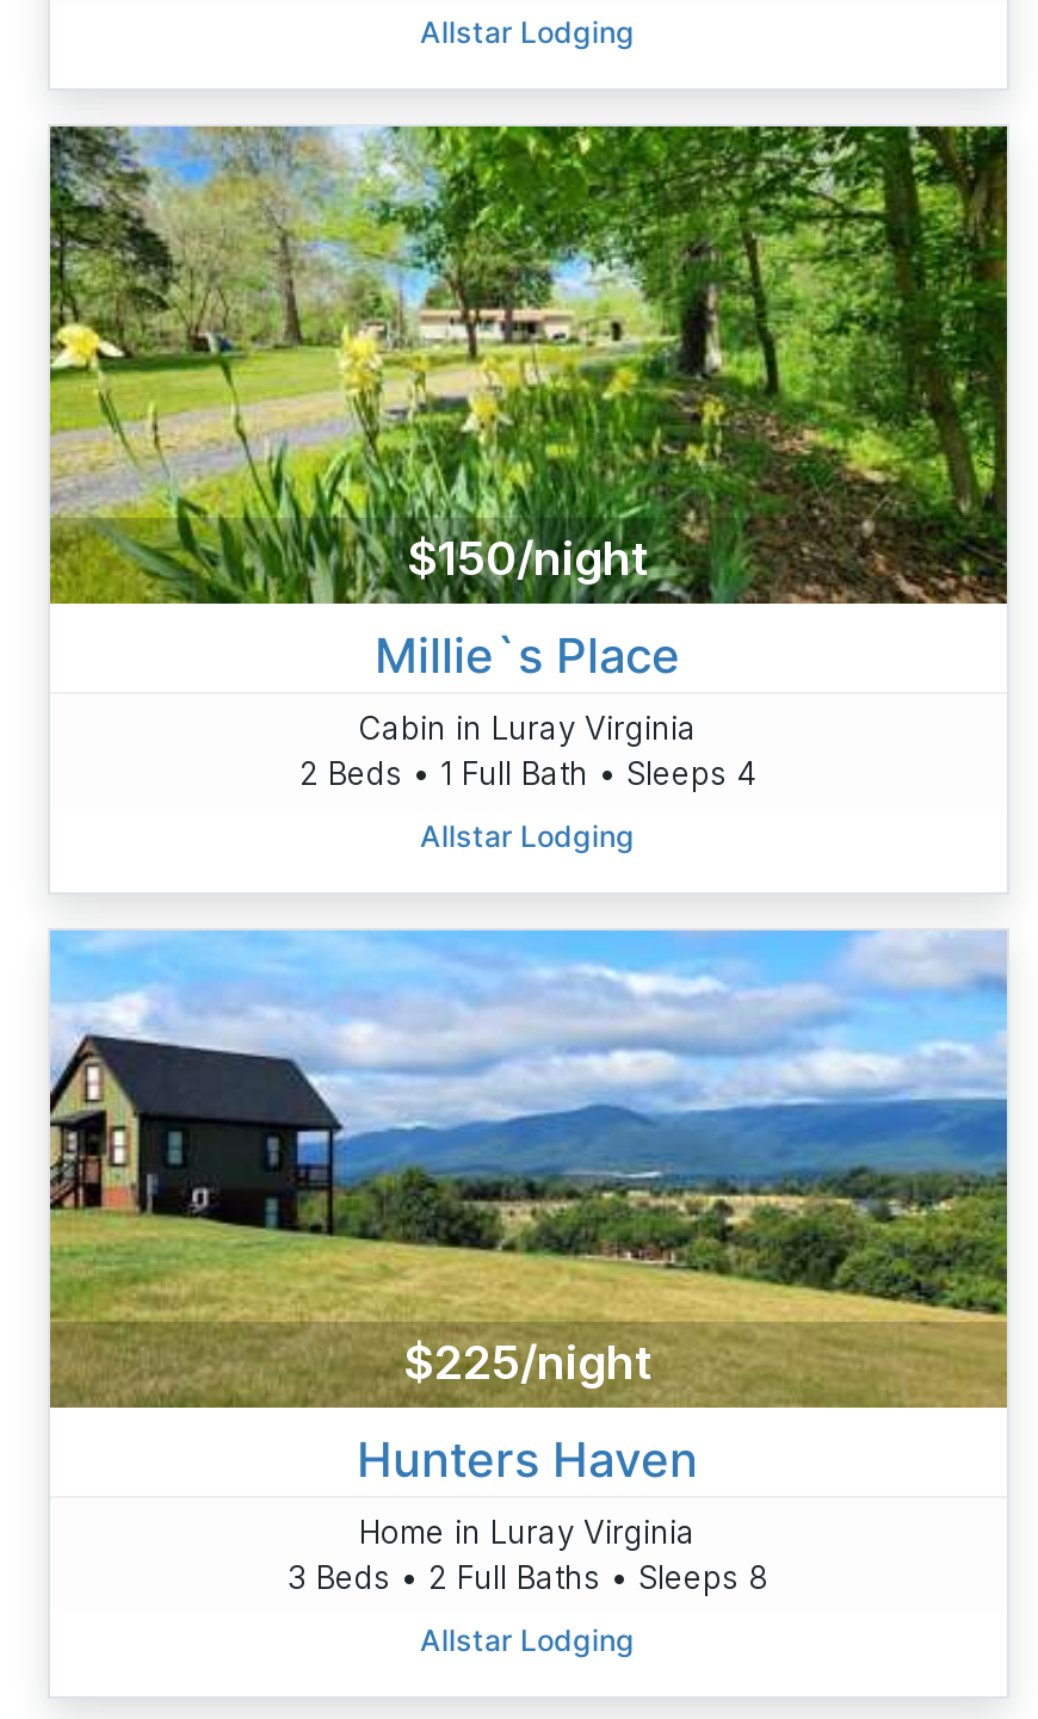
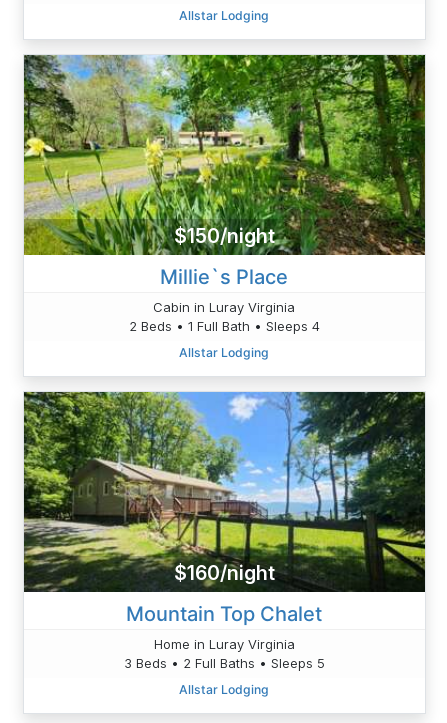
[48,928,1009,1410] [image] | $225/night -> [23,391,426,593] [image] | $160/night
[357,1431,698,1488] Hunters Haven -> [126,602,322,626] Mountain Top Chalet
[288,1557,767,1595] 3 Beds • 2 Full Baths • Sleeps 8 -> [123,655,324,671] 3 Beds • 2 Full Baths • Sleeps 5

